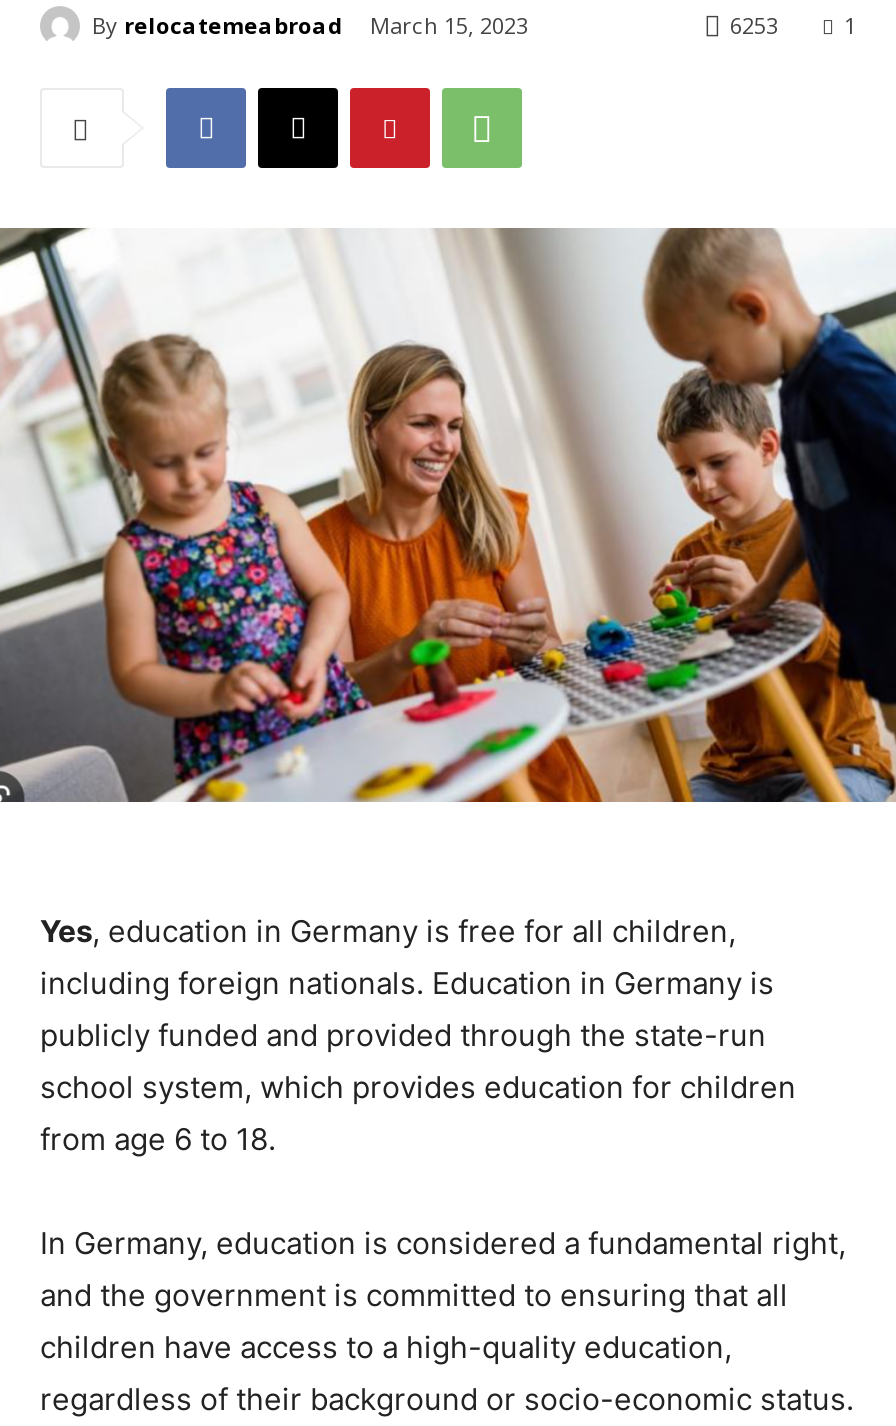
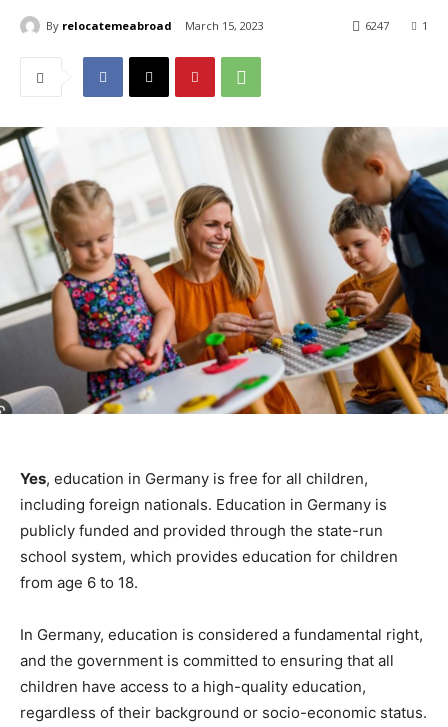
[730,10,778,40] 6253 -> [365,18,389,33] 6247

